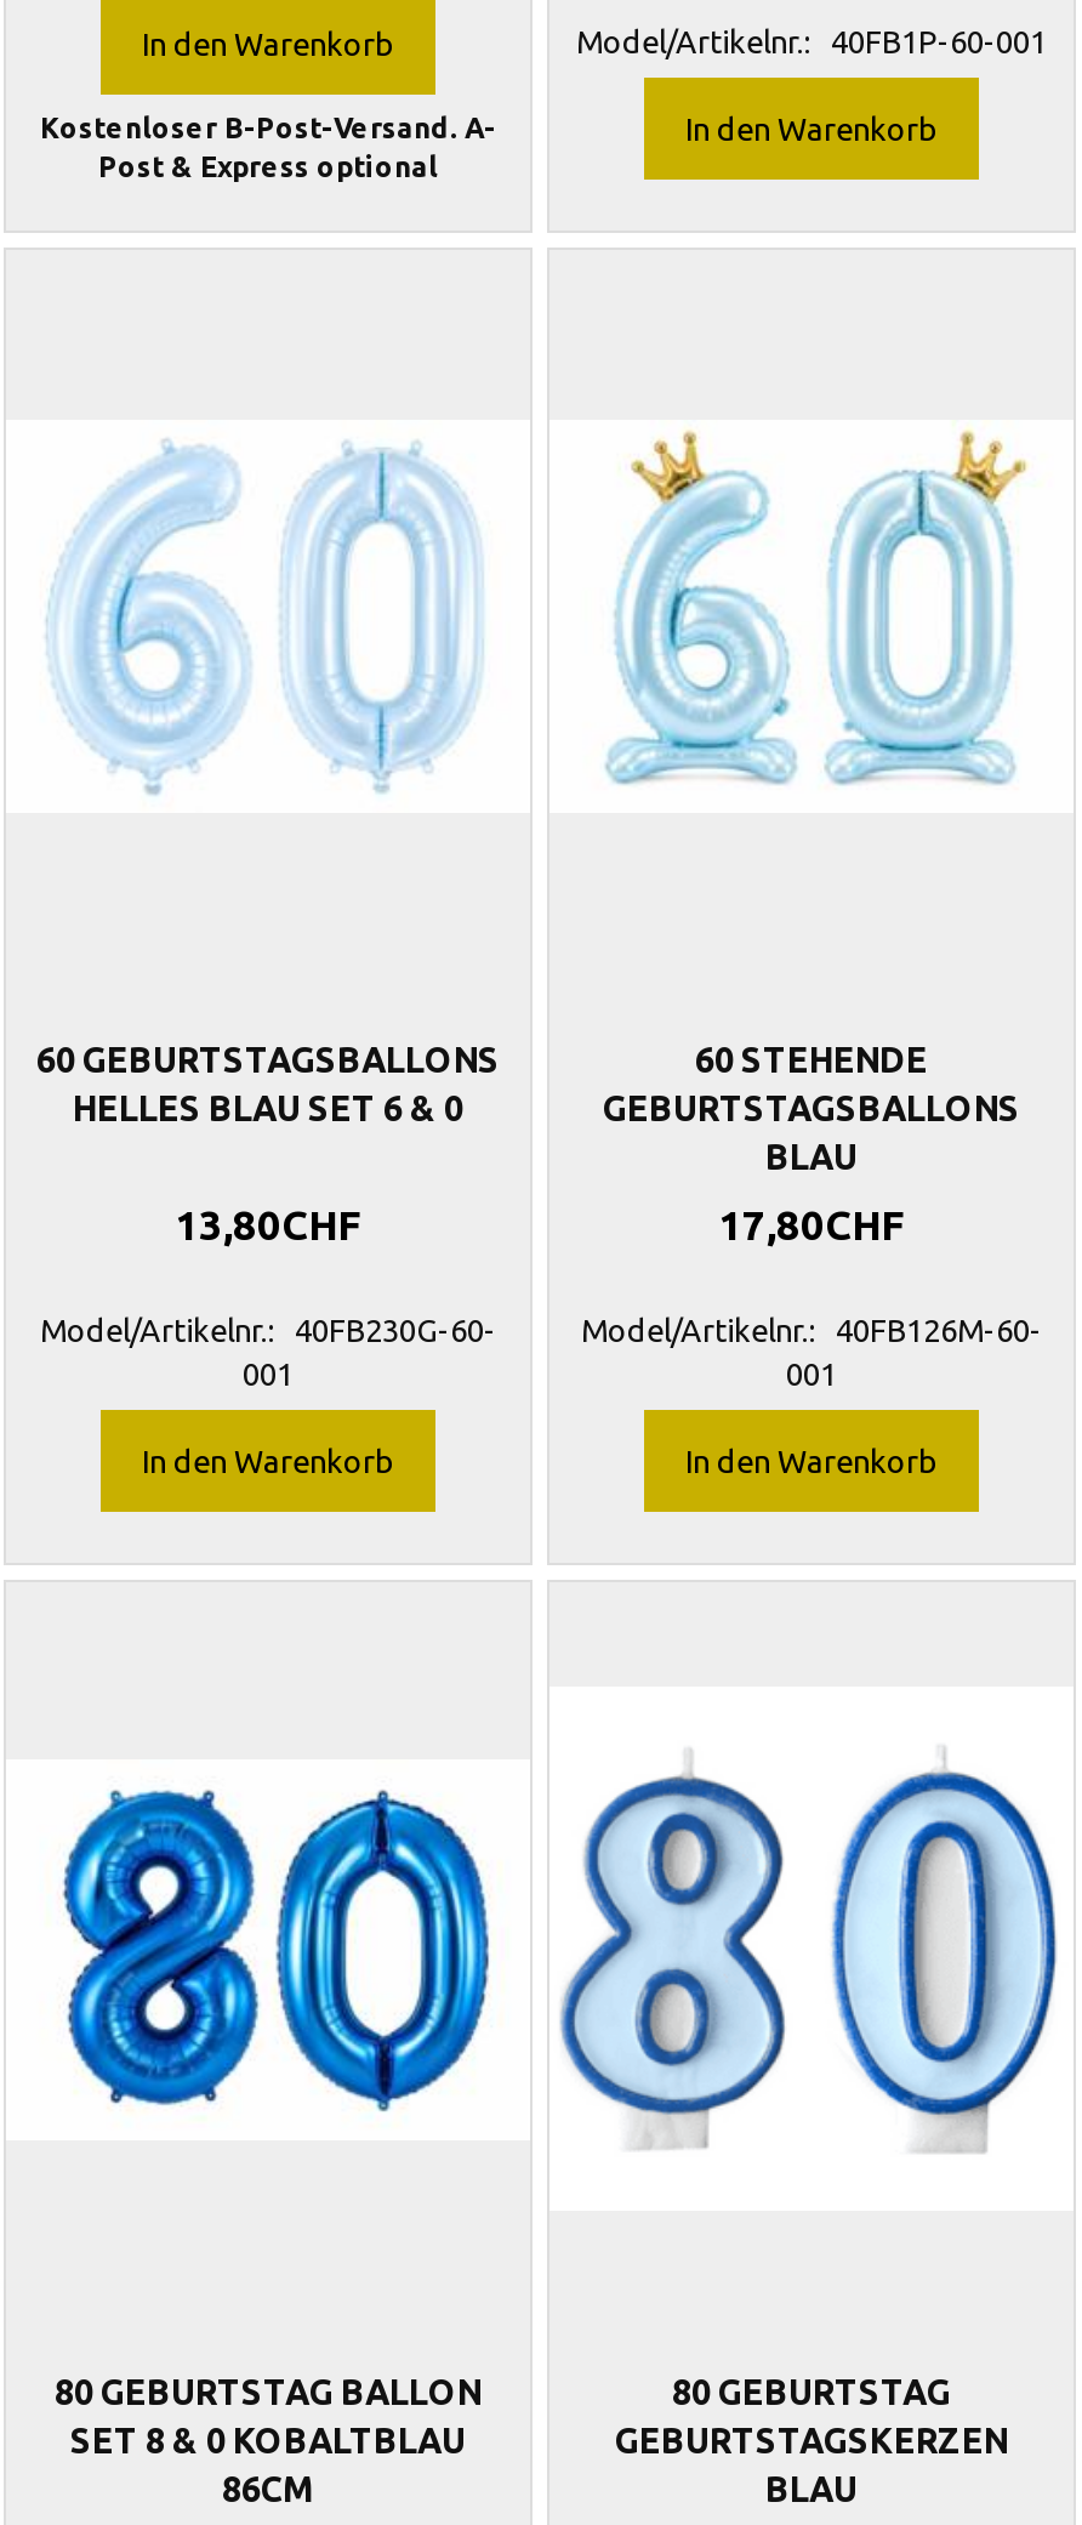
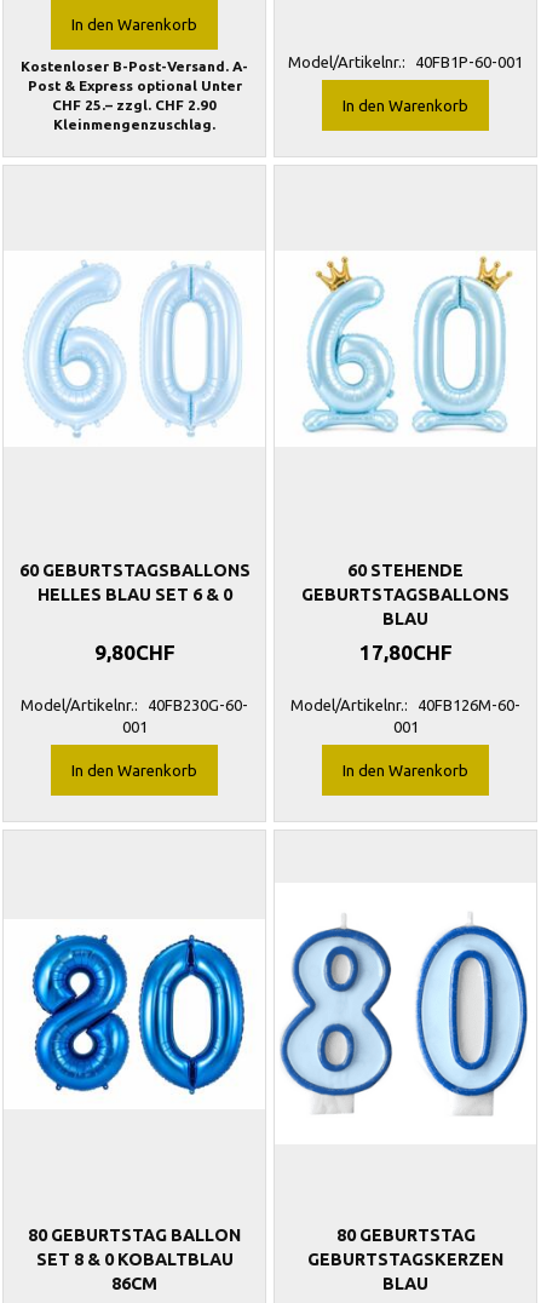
[98,149,438,181] Post & Express optional -> [27,77,241,131] Post & Express optional Unter | CHF 25.– zzgl. CHF 2.90 | Kleinmengenzuschlag.
[175,1201,361,1247] 13,80CHF -> [94,640,175,663] 9,80CHF

